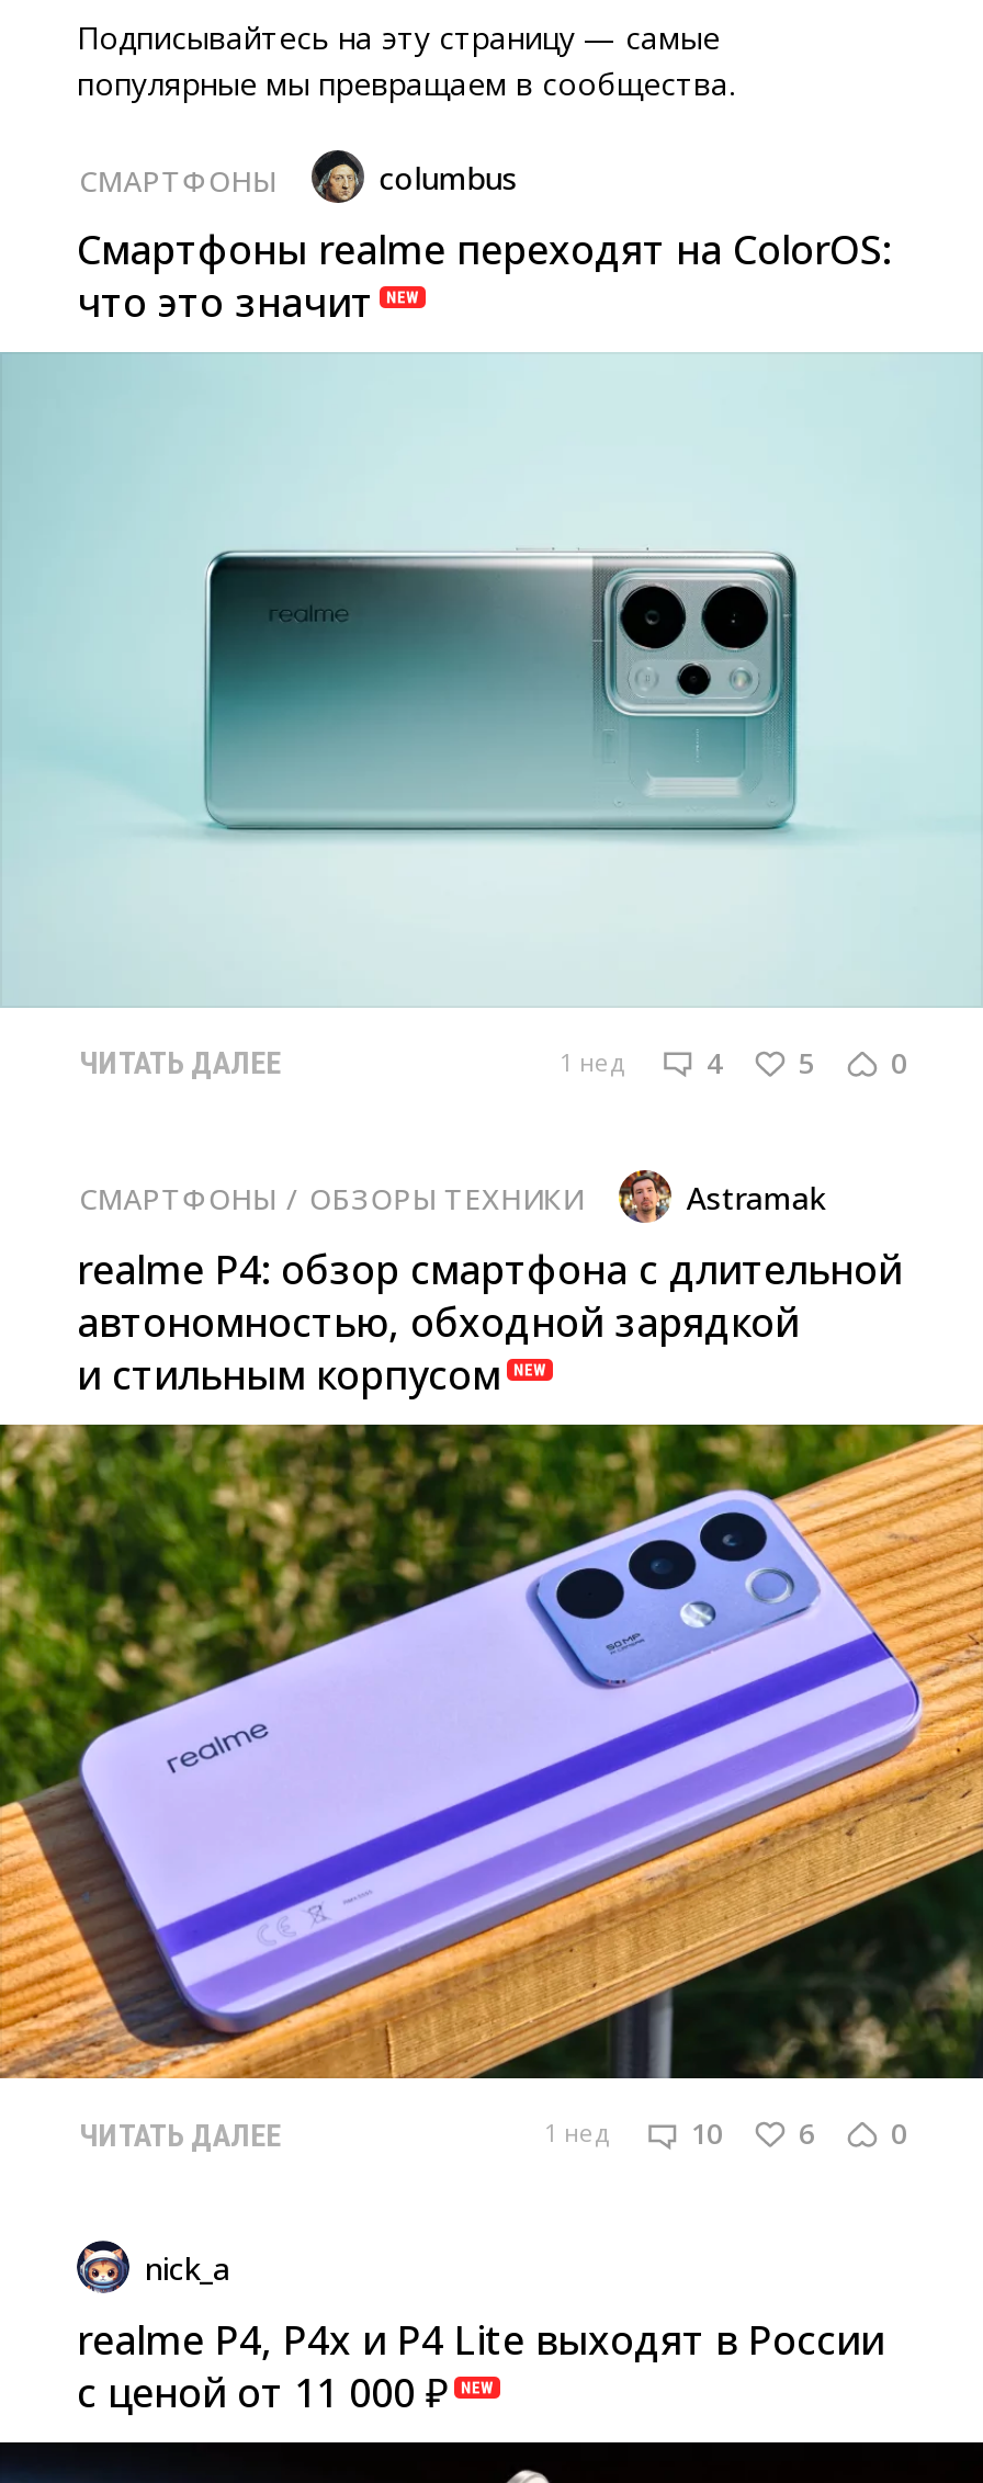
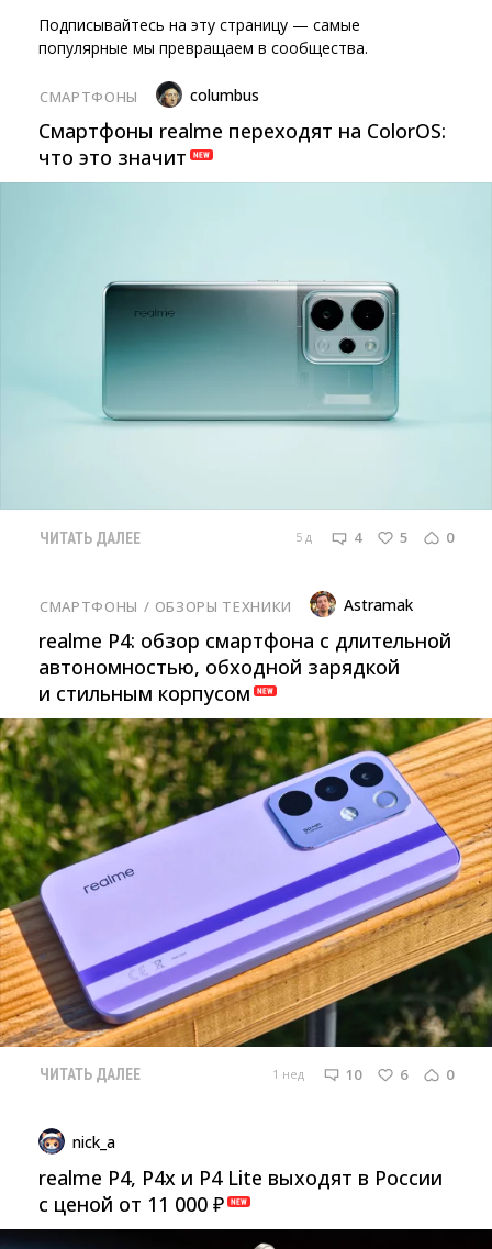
[560,1045,623,1077] 1 нед -> [295,529,312,545] 5 д

